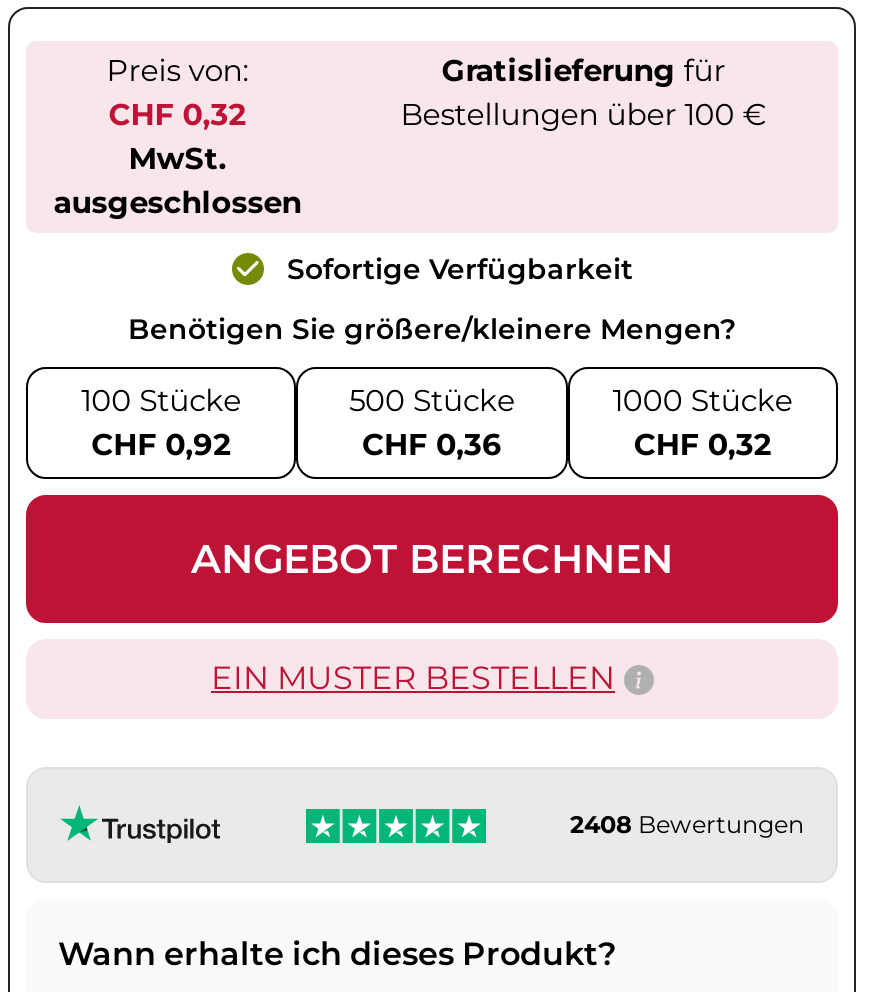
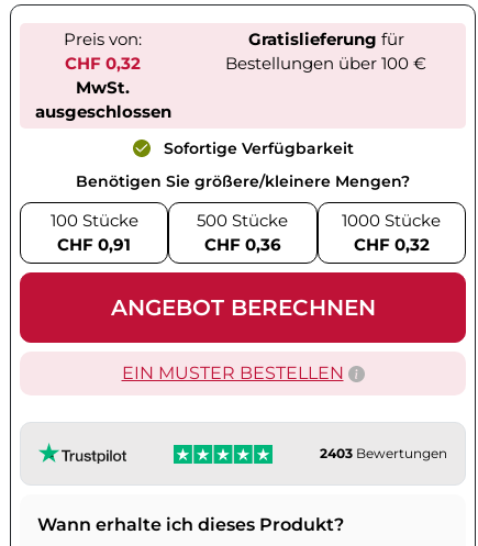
[91,424,231,462] CHF 0,92 -> [57,234,131,255] CHF 0,91
[570,808,804,838] 2408 Bewertungen -> [320,445,447,461] 2403 Bewertungen

